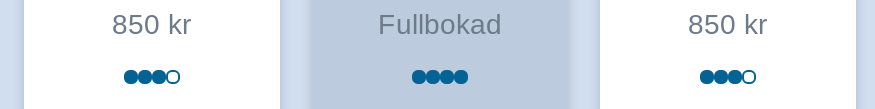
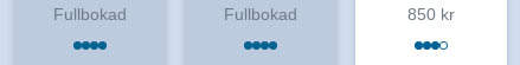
[112,8,192,40] 850 kr -> [53,5,127,24] Fullbokad

